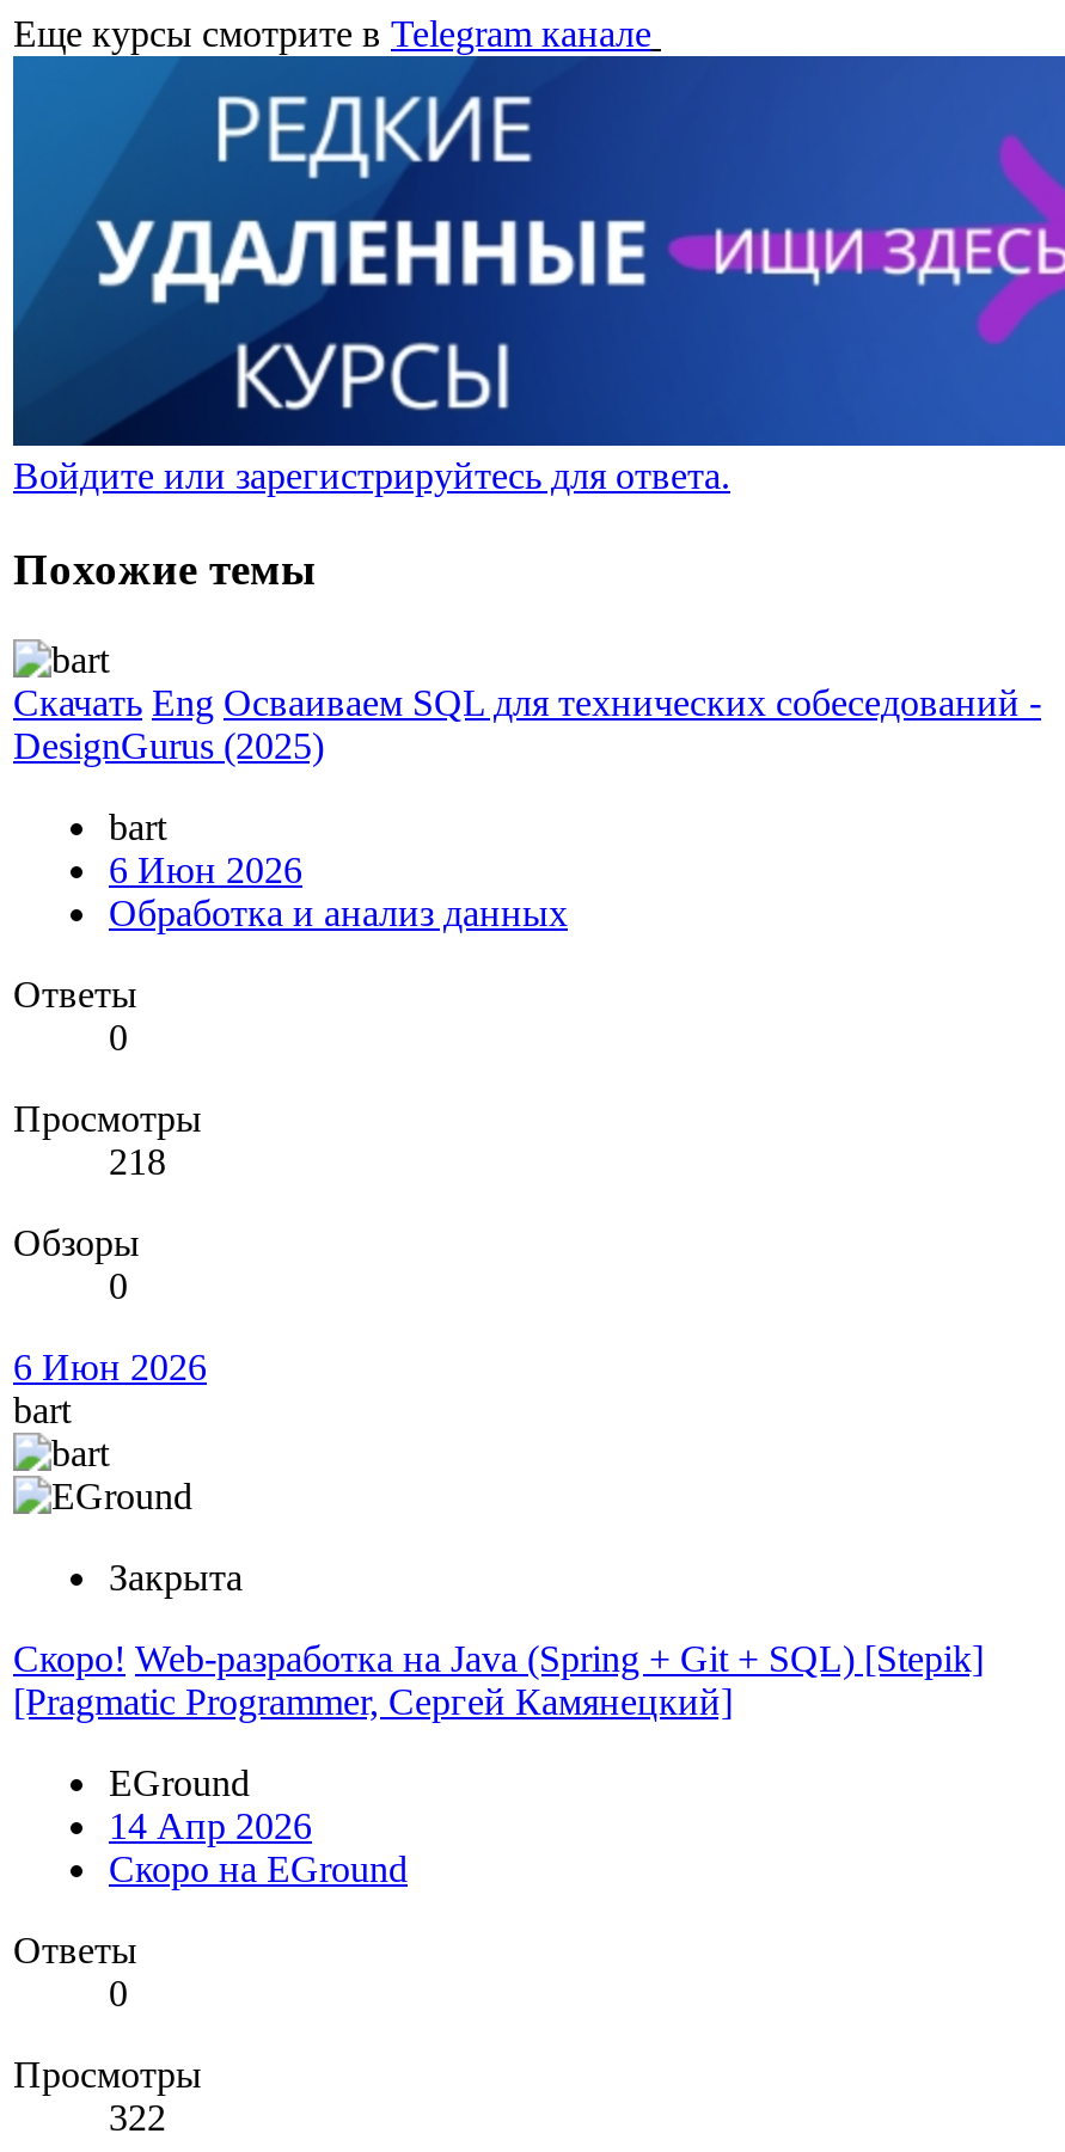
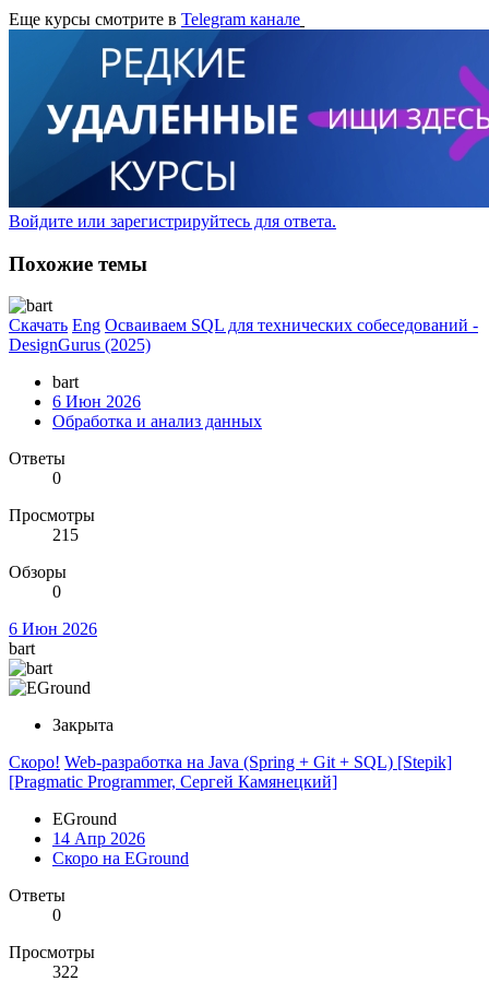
[109,1142,166,1182] 218 -> [52,526,79,544] 215

